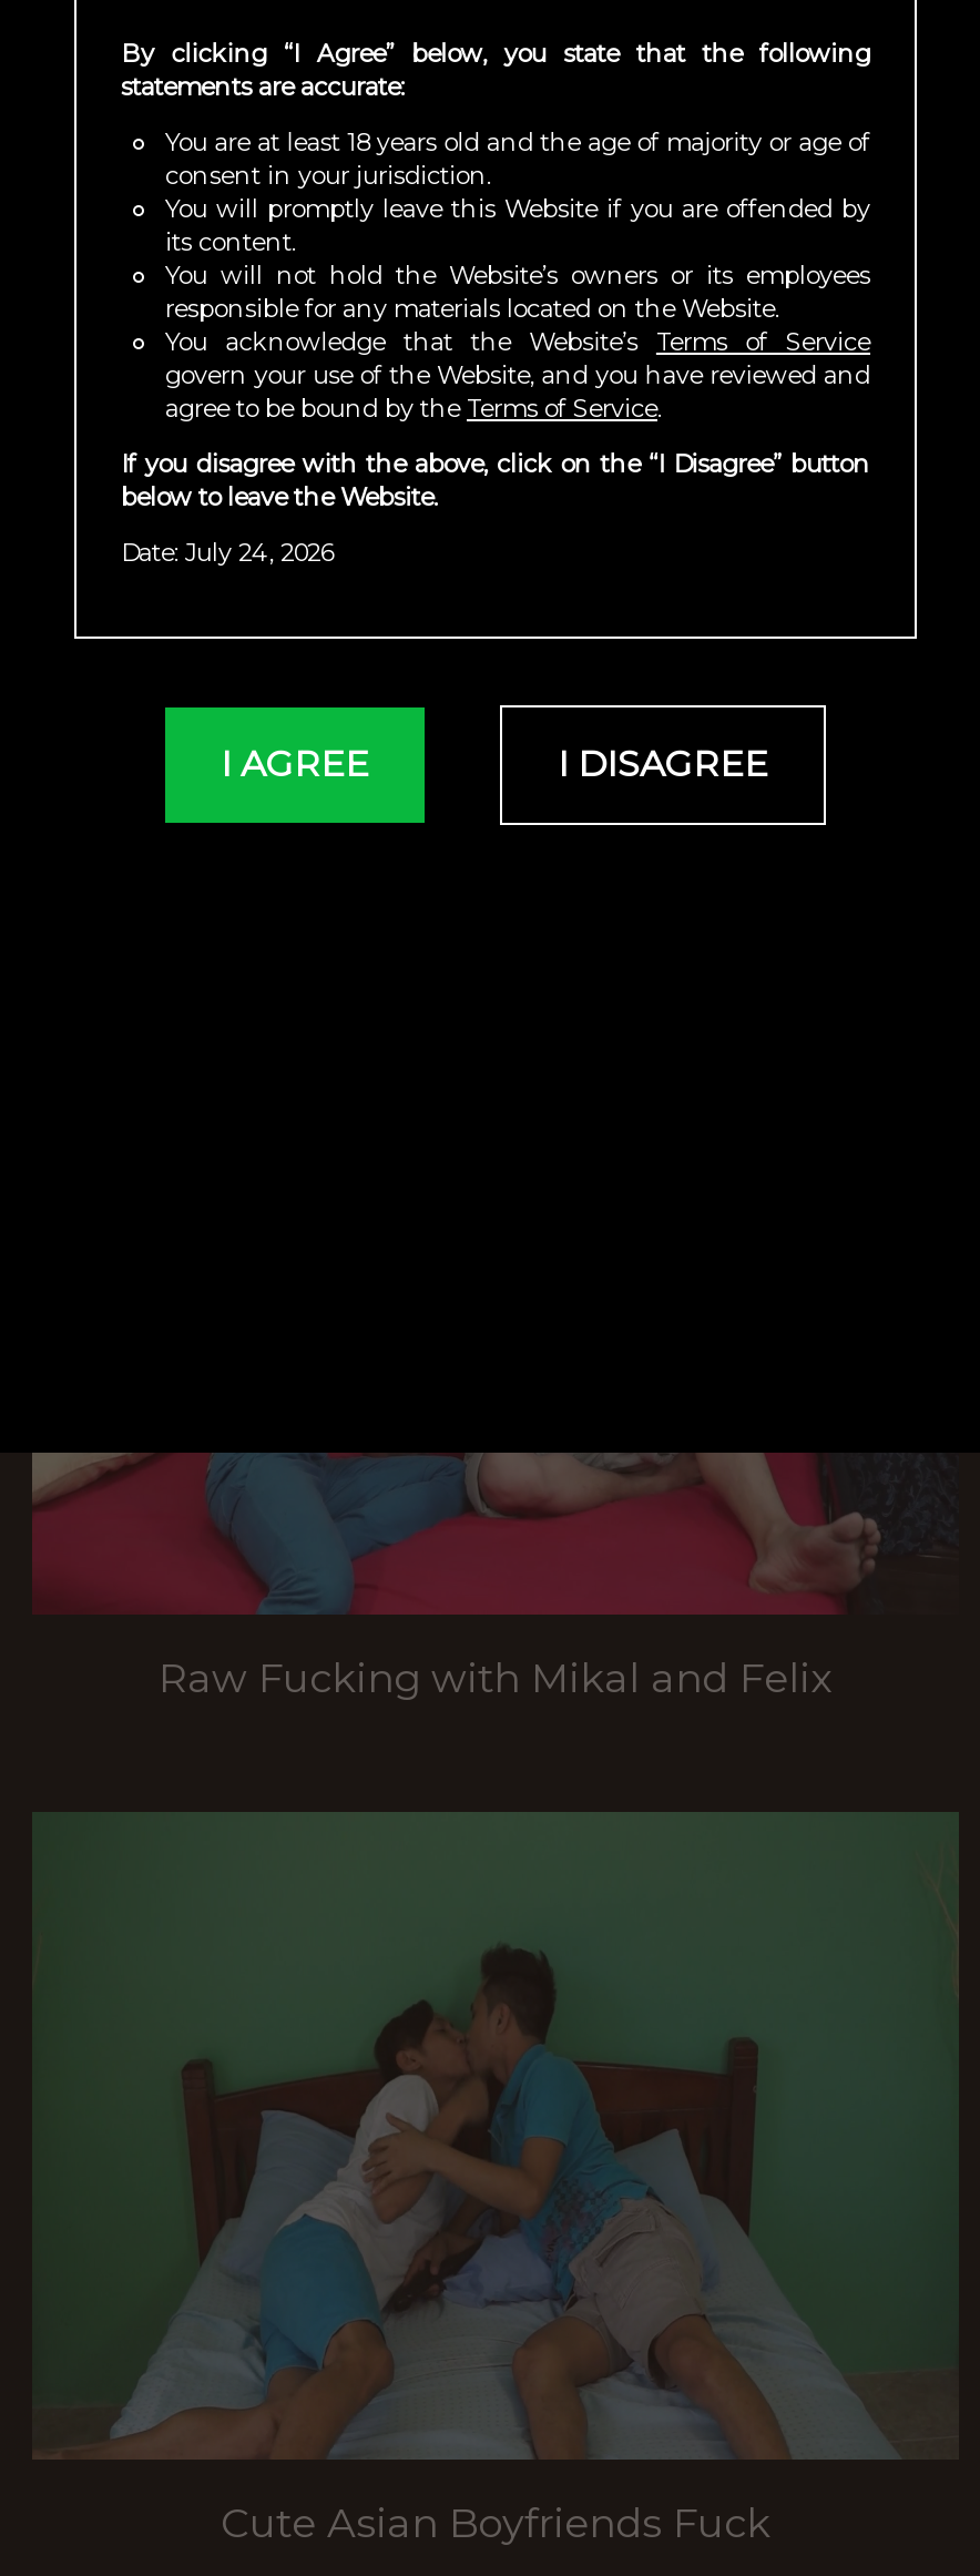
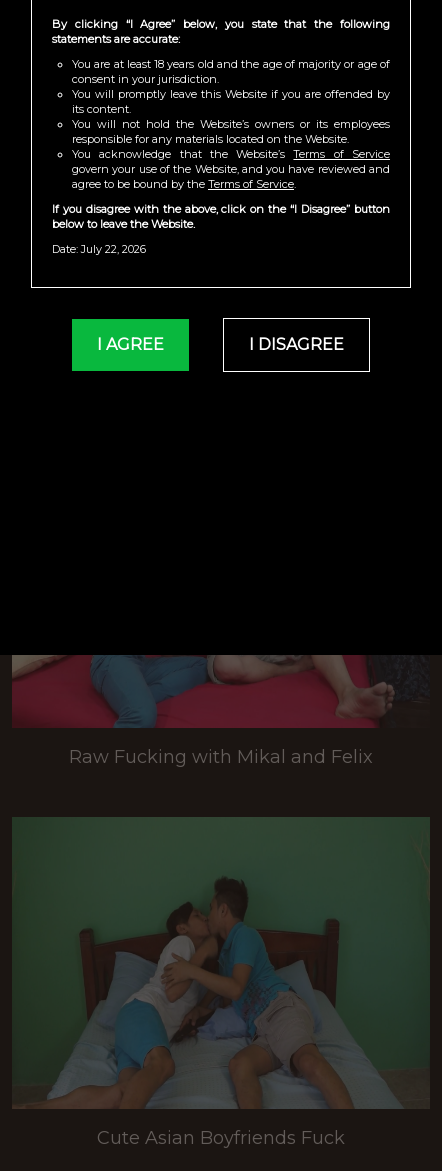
[121,537,334,568] Date: July 24, 2026 -> [52,242,146,256] Date: July 22, 2026

